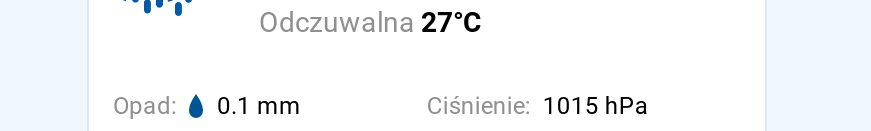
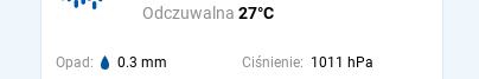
[113,92,301,120] Opad: 0.1 mm -> [56,54,167,71] Opad: 0.3 mm
[427,92,649,120] Ciśnienie: 1015 hPa -> [242,54,373,71] Ciśnienie: 1011 hPa

